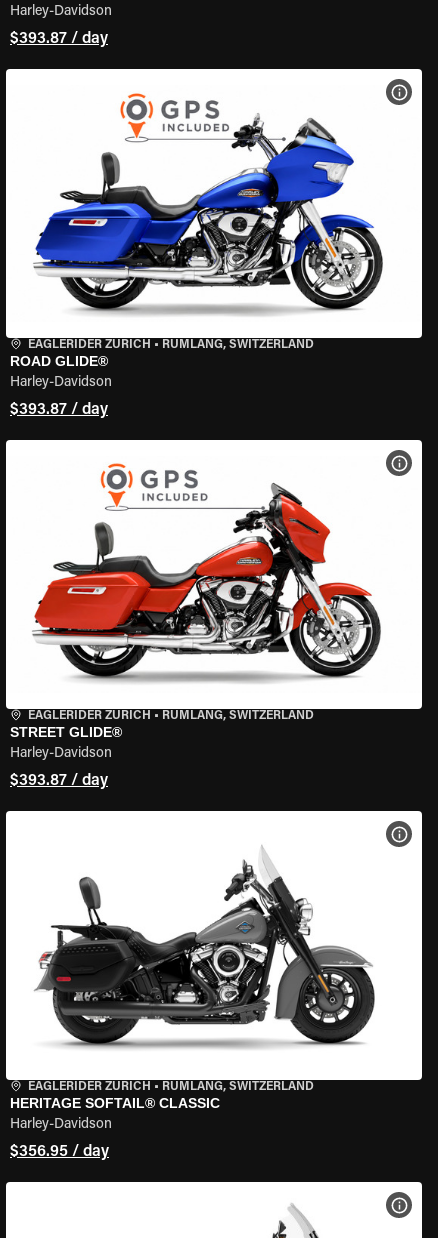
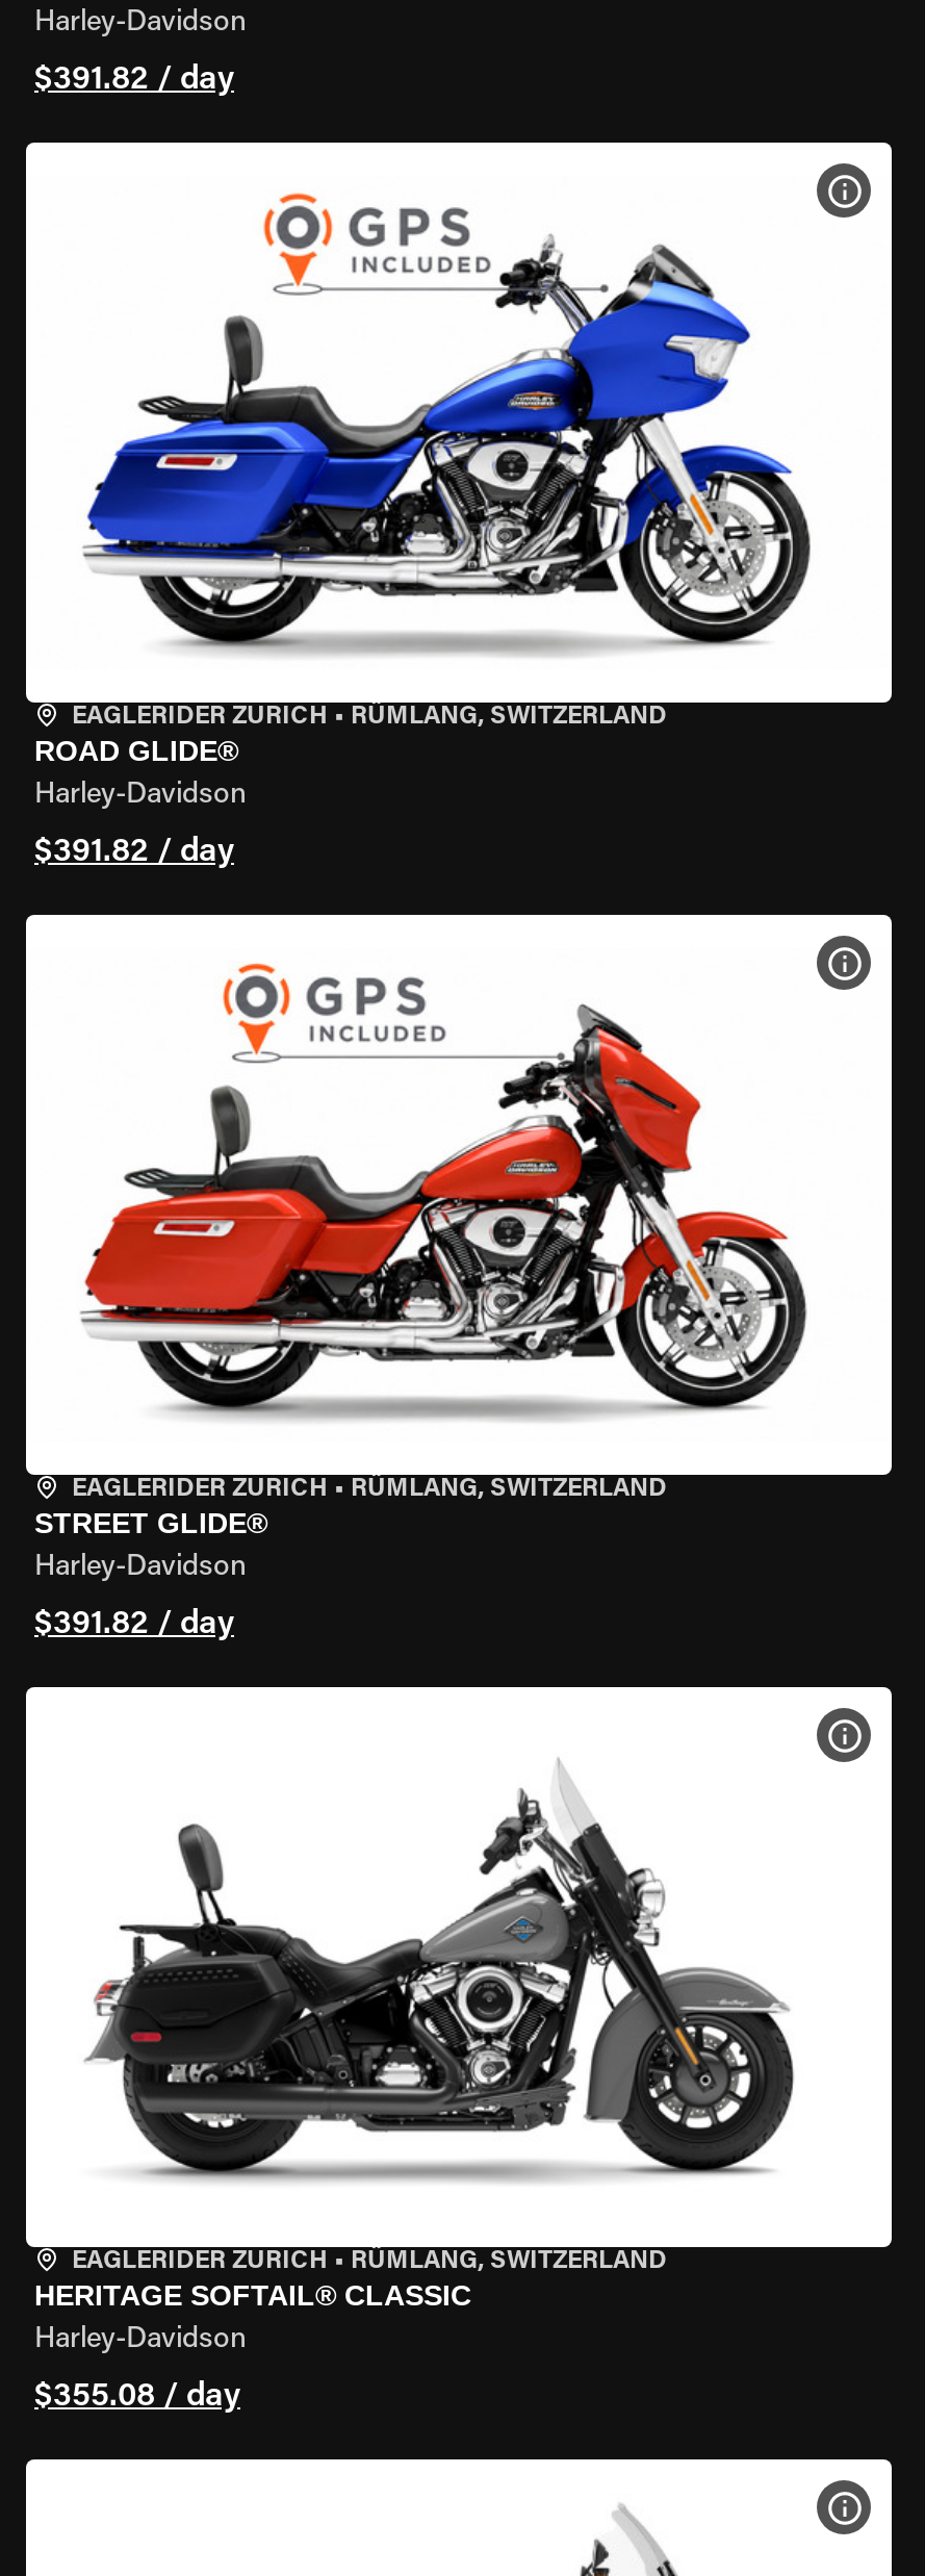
[10,31,108,47] $393.87 / day -> [34,63,234,97] $391.82 / day
[10,402,108,418] $393.87 / day -> [34,836,234,869] $391.82 / day
[10,773,108,789] $393.87 / day -> [34,1608,234,1641] $391.82 / day
[10,1144,109,1160] $356.95 / day -> [34,2380,240,2414] $355.08 / day

